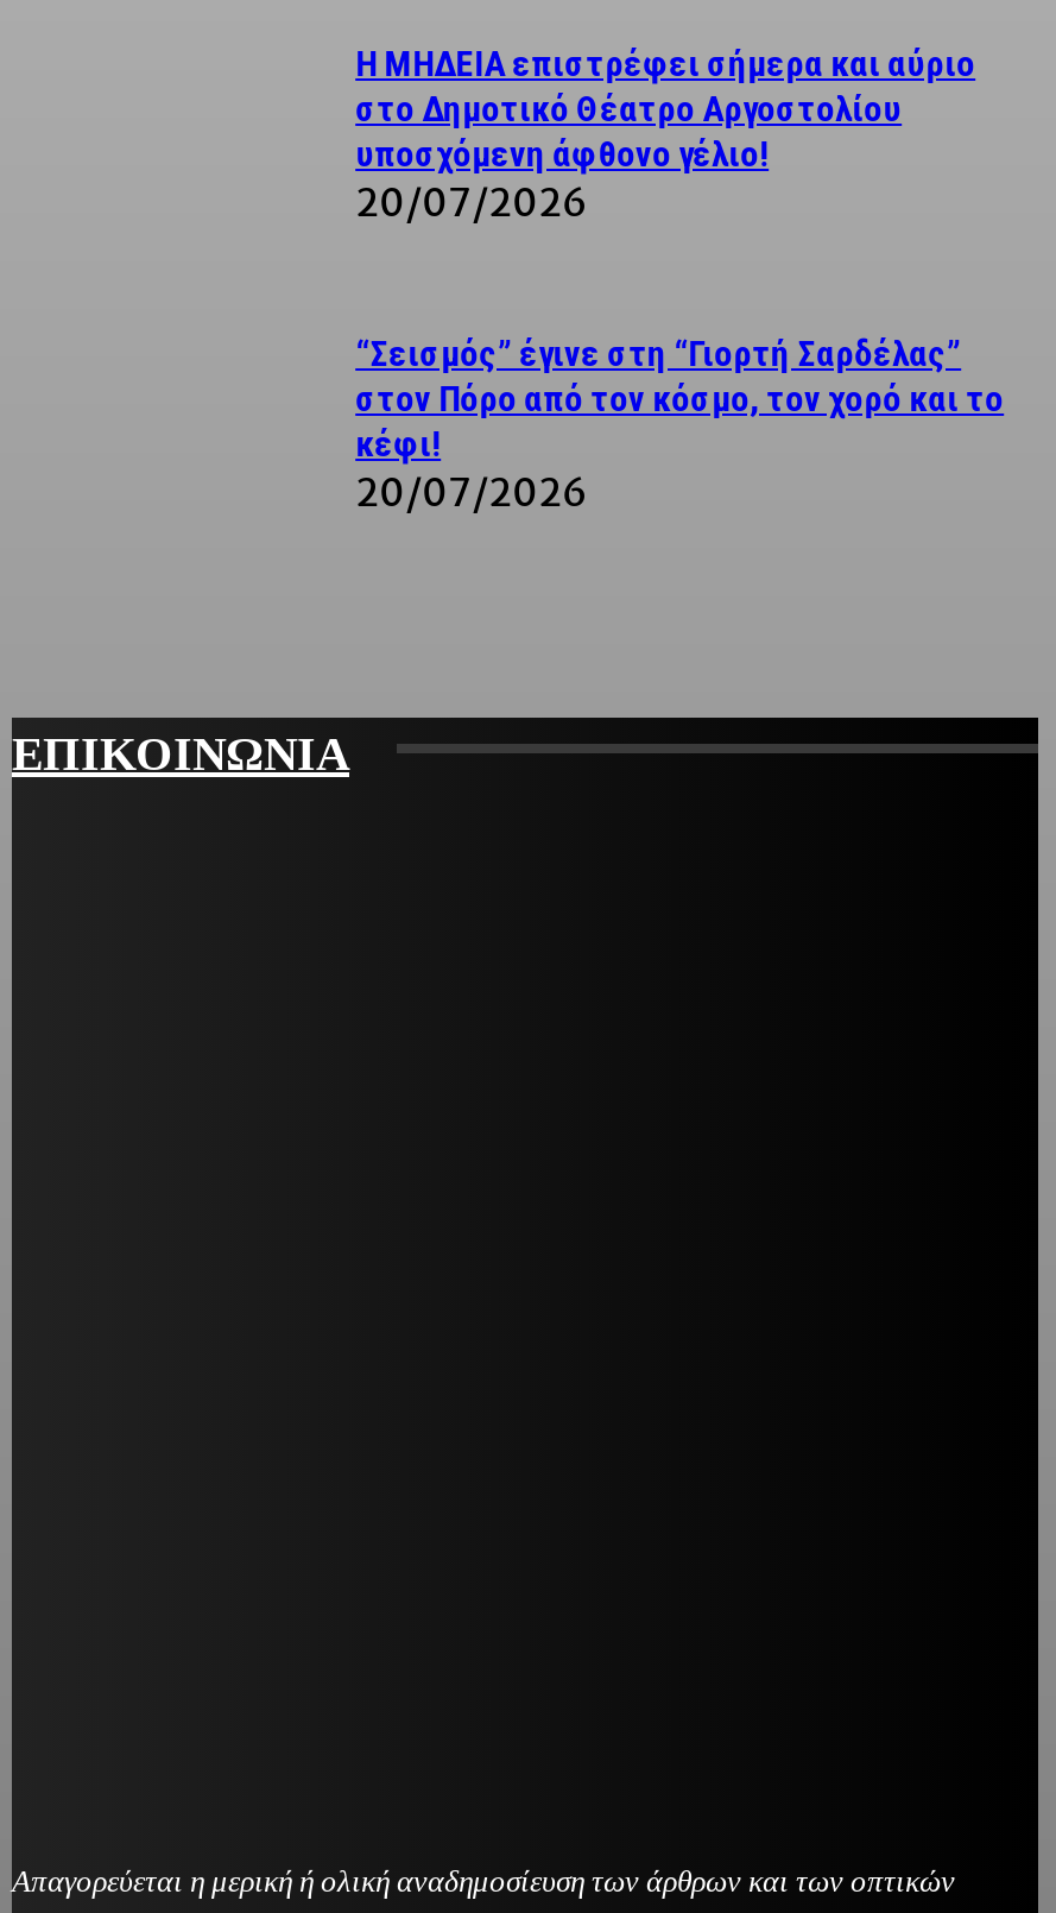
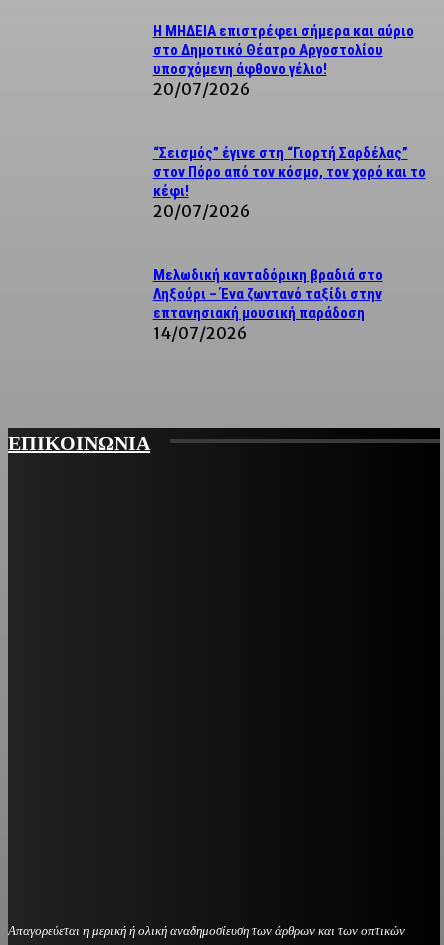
none -> [153,266,383,343] Μελωδική κανταδόρικη βραδιά στο | Ληξούρι – Ένα ζωντανό ταξίδι στην | επτανησιακή μουσική παράδοση | 14/07/2026

